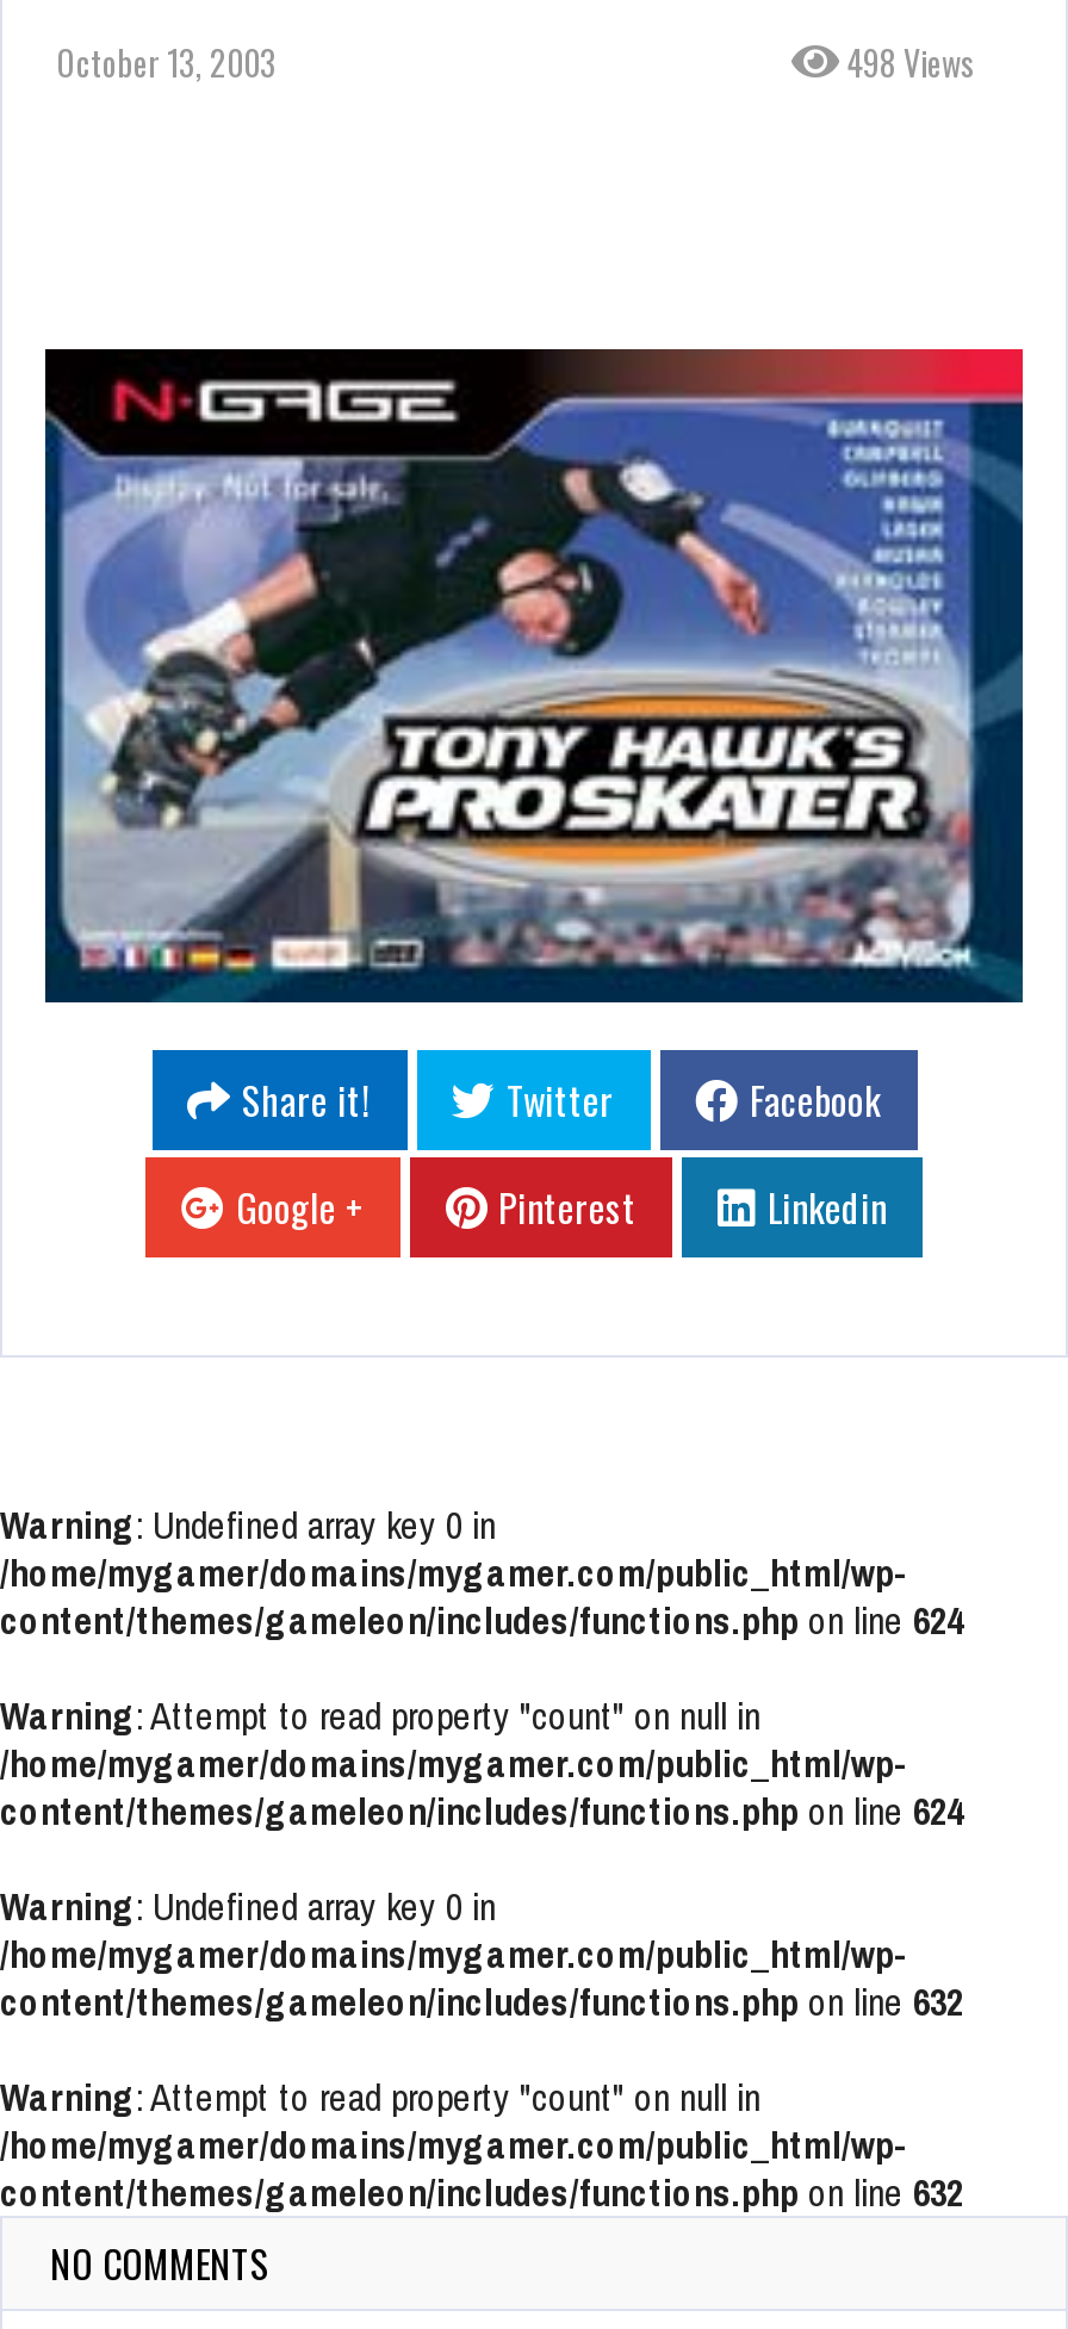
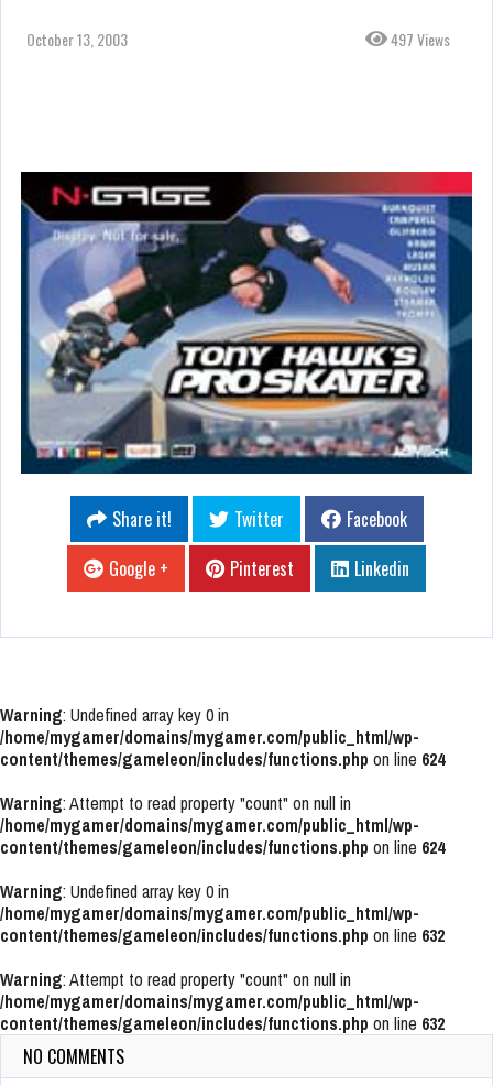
[839,37,975,87] 498 Views -> [387,28,450,51] 497 Views

